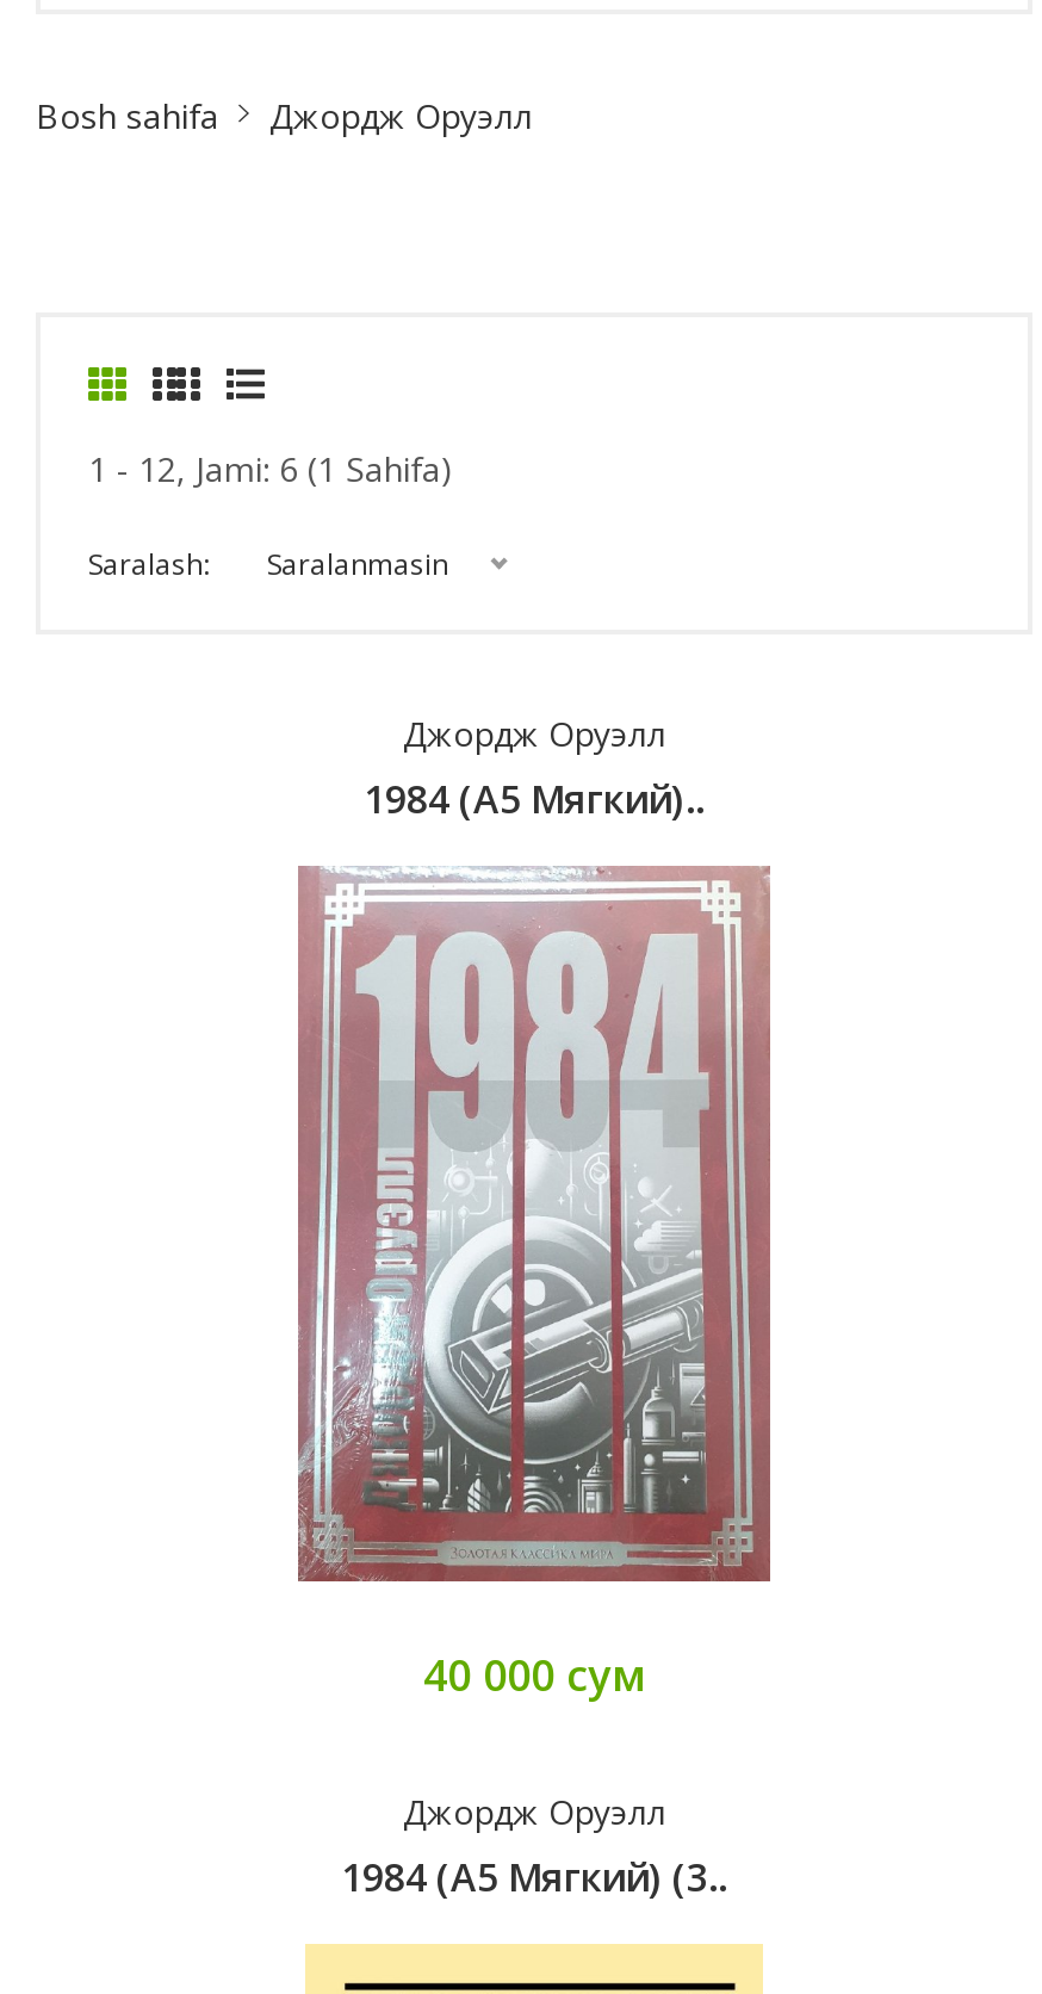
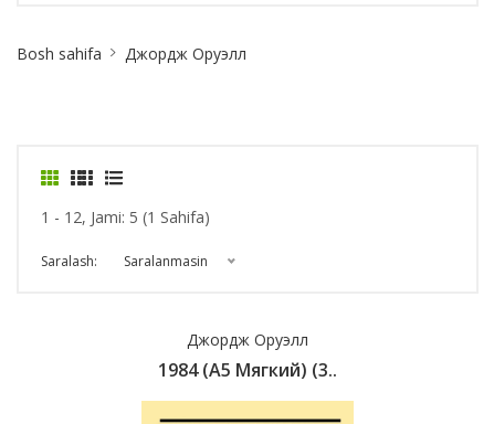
[88,446,453,491] 1 - 12, Jami: 6 (1 Sahifa) -> [41,206,210,227] 1 - 12, Jami: 5 (1 Sahifa)
[364,773,705,825] 1984 (А5 Мягкий).. -> none
[296,863,773,1834] [image] | 40 000 сум | Джордж Оруэлл -> none

